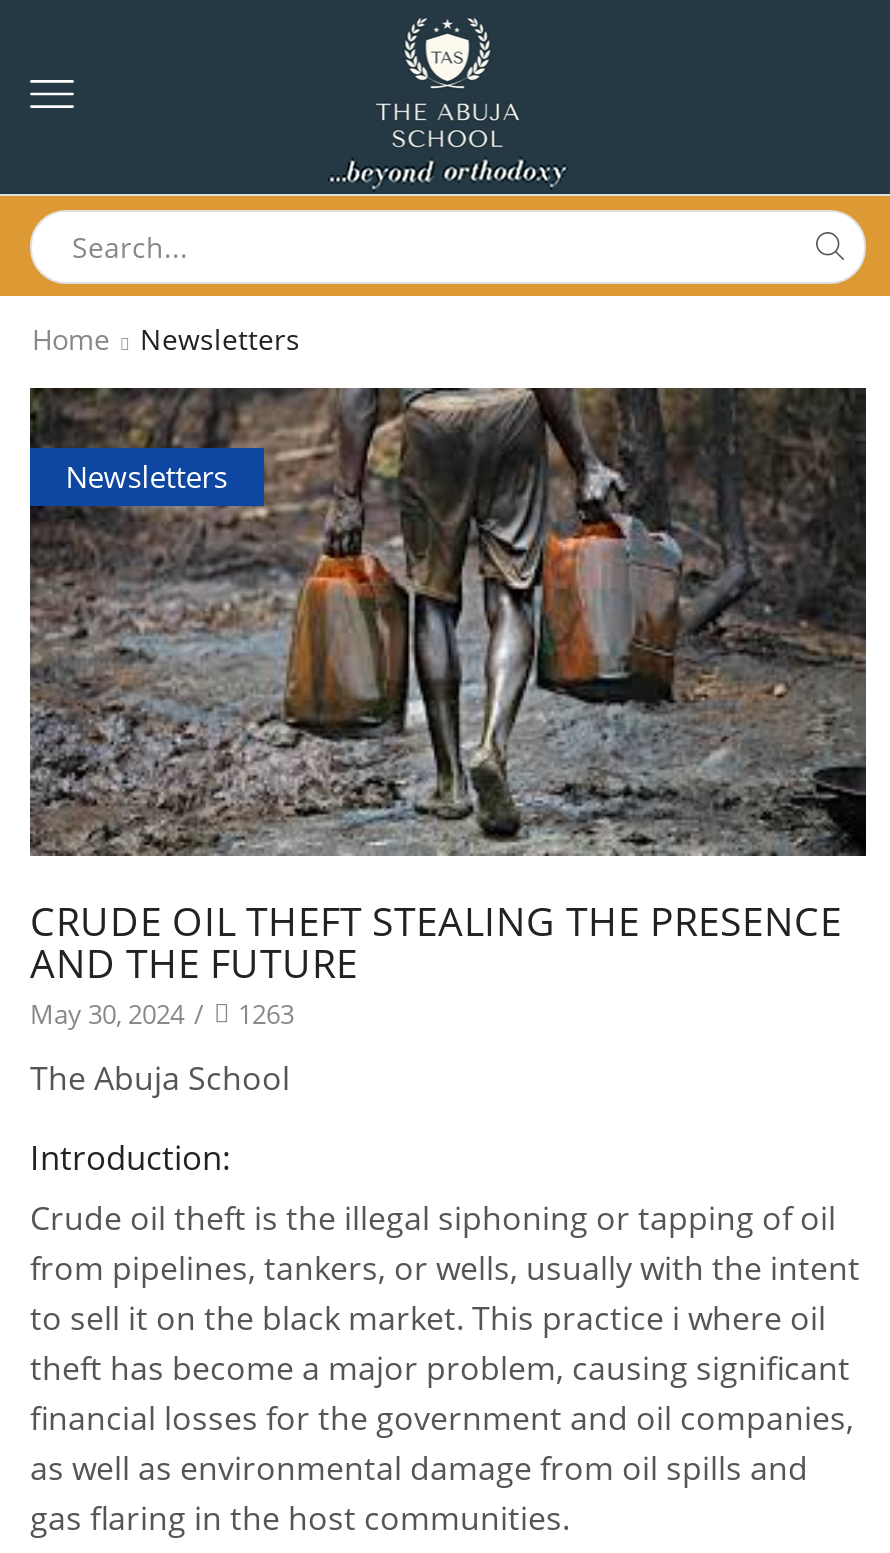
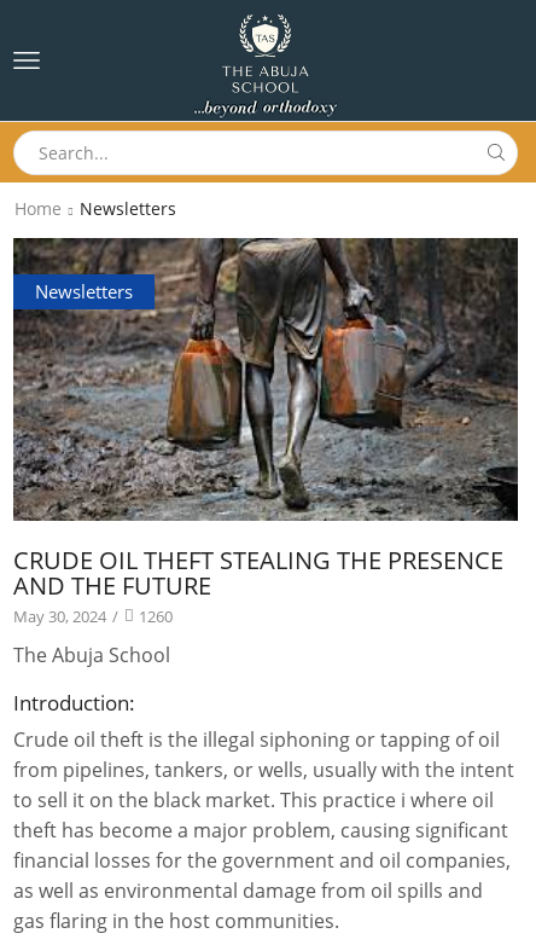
[30,997,294,1033] May 30, 2024 / 1263 -> [13,606,173,628] May 30, 2024 / 1260

